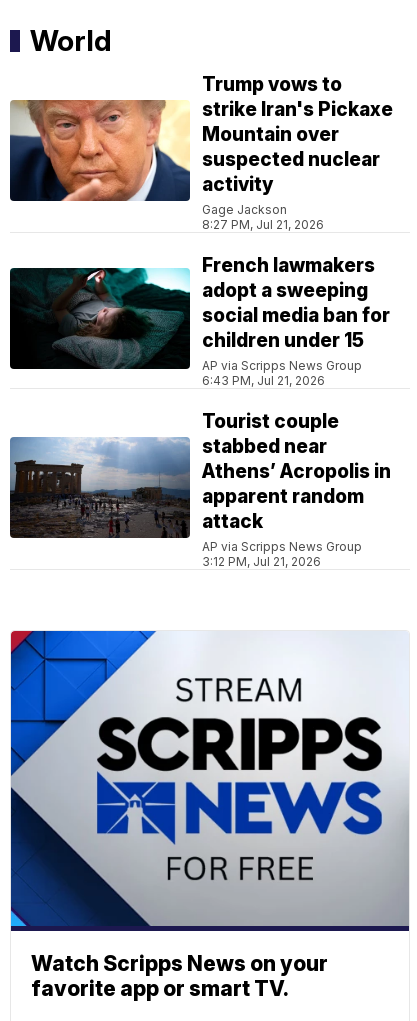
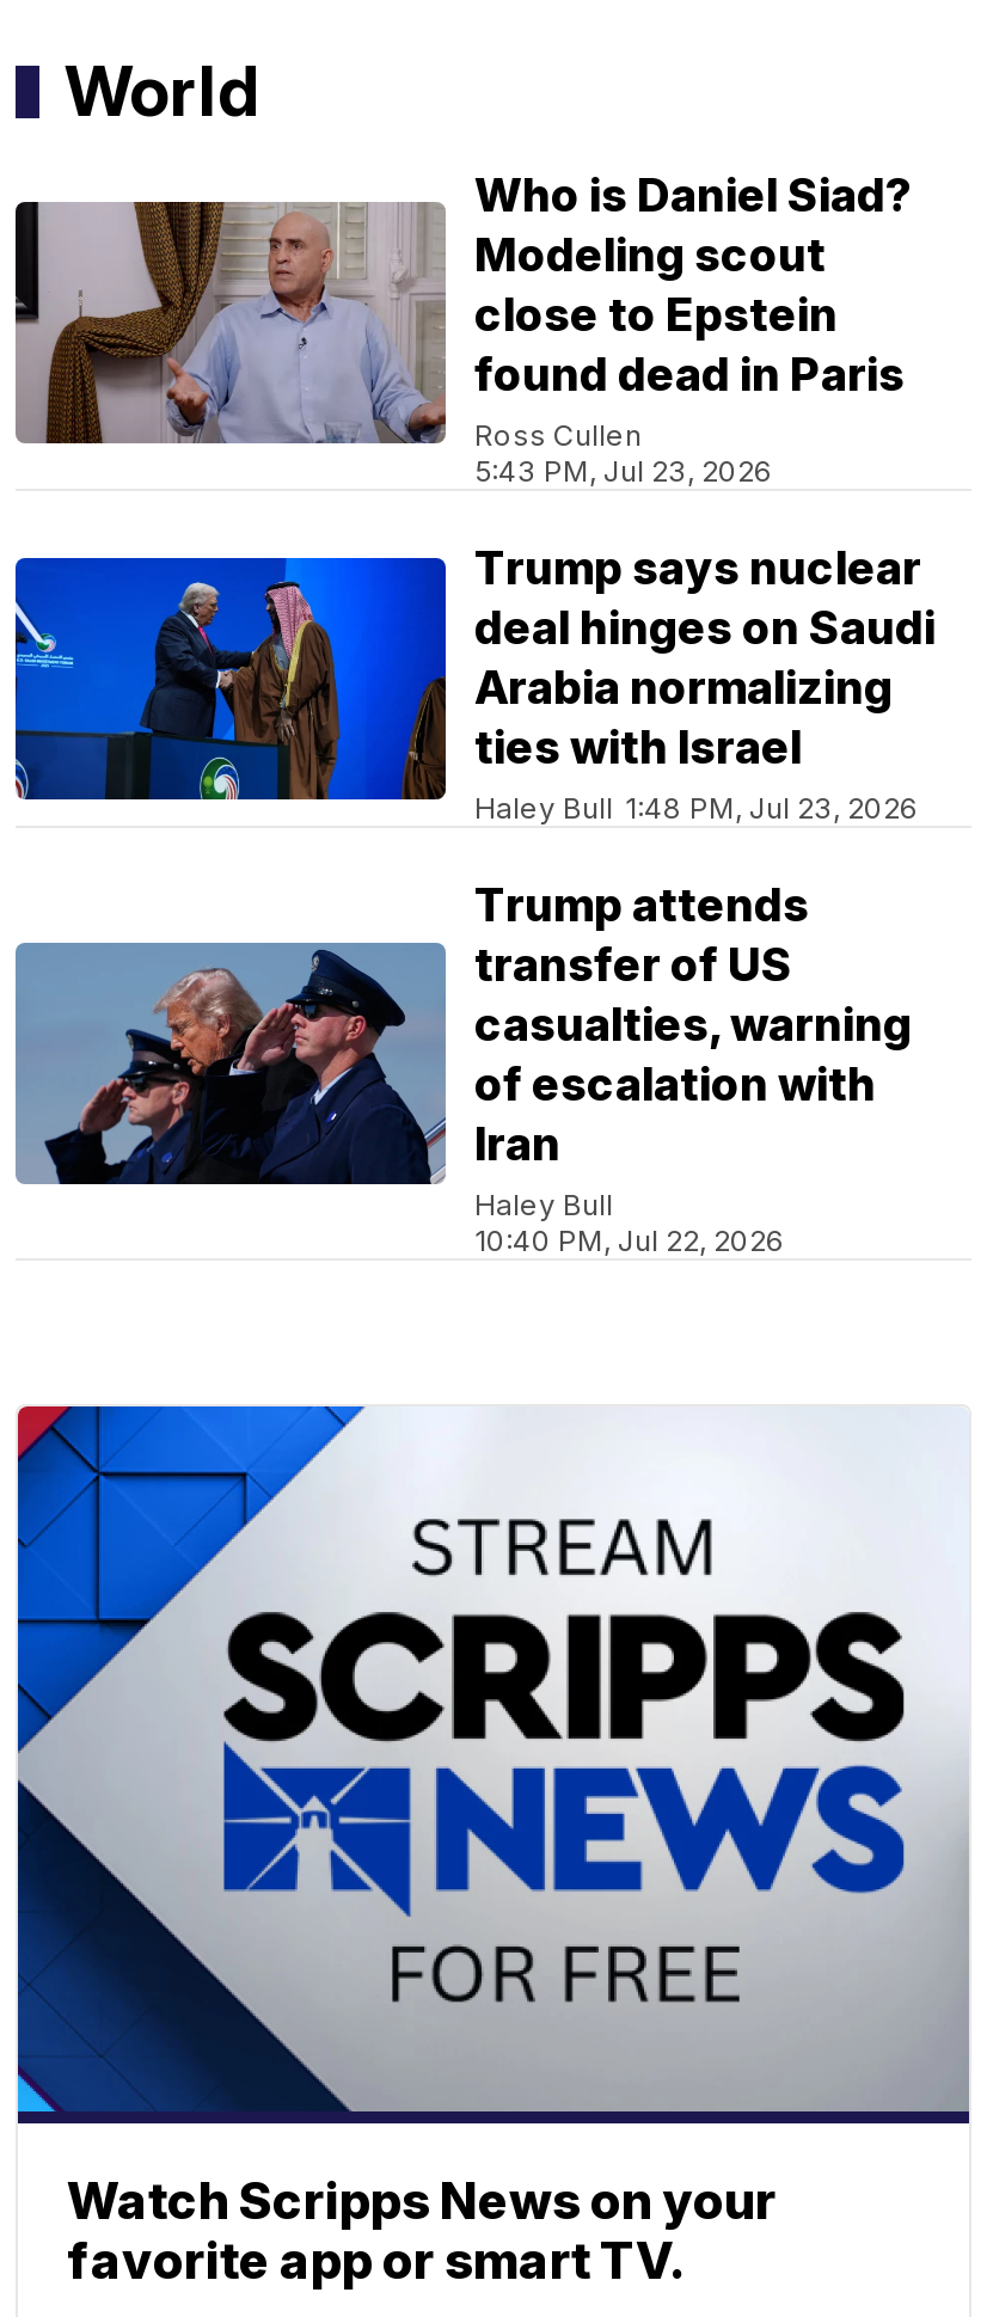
[10,73,393,232] [image] | Trump vows to | strike Iran's Pickaxe | Mountain over | suspected nuclear | activity | Gage Jackson | 8:27 PM, Jul 21, 2026 -> [16,170,912,490] [image] | Who is Daniel Siad? | Modeling scout | close to Epstein | found dead in Paris | Ross Cullen | 5:43 PM, Jul 23, 2026
[9,254,390,388] [image] | French lawmakers | adopt a sweeping | social media ban for | children under 15 | AP via Scripps News Group | 6:43 PM, Jul 21, 2026 -> [13,543,936,827] [image] | Trump says nuclear | deal hinges on Saudi | Arabia normalizing | ties with Israel | Haley Bull 1:48 PM, Jul 23, 2026
[10,410,391,569] [image] | Tourist couple | stabbed near | Athens’ Acropolis in | apparent random | attack | AP via Scripps News Group | 3:12 PM, Jul 21, 2026 -> [18,879,912,1259] [image] | Trump attends | transfer of US | casualties, warning | of escalation with | Iran | Haley Bull | 10:40 PM, Jul 22, 2026

